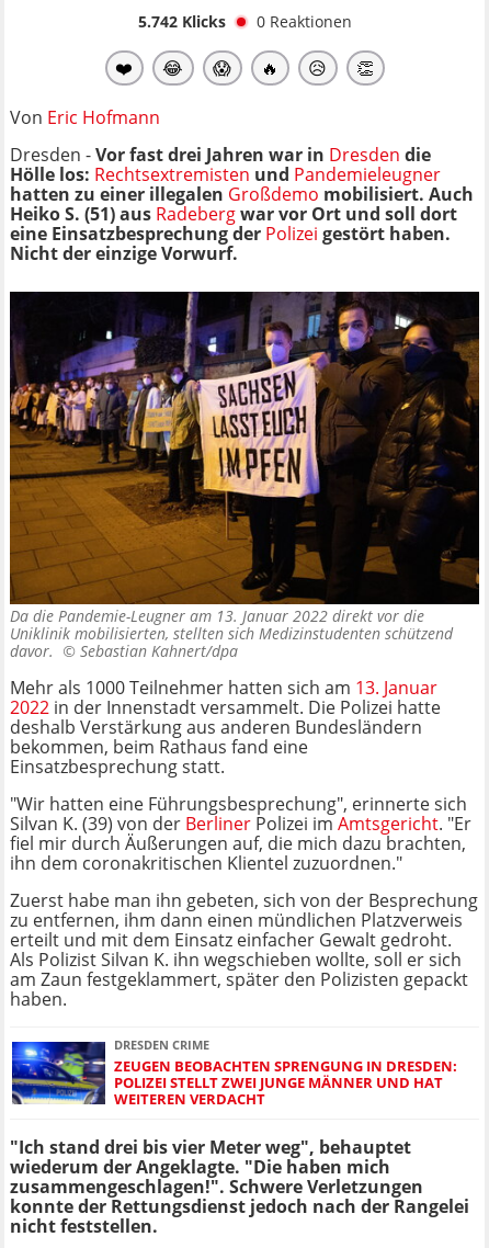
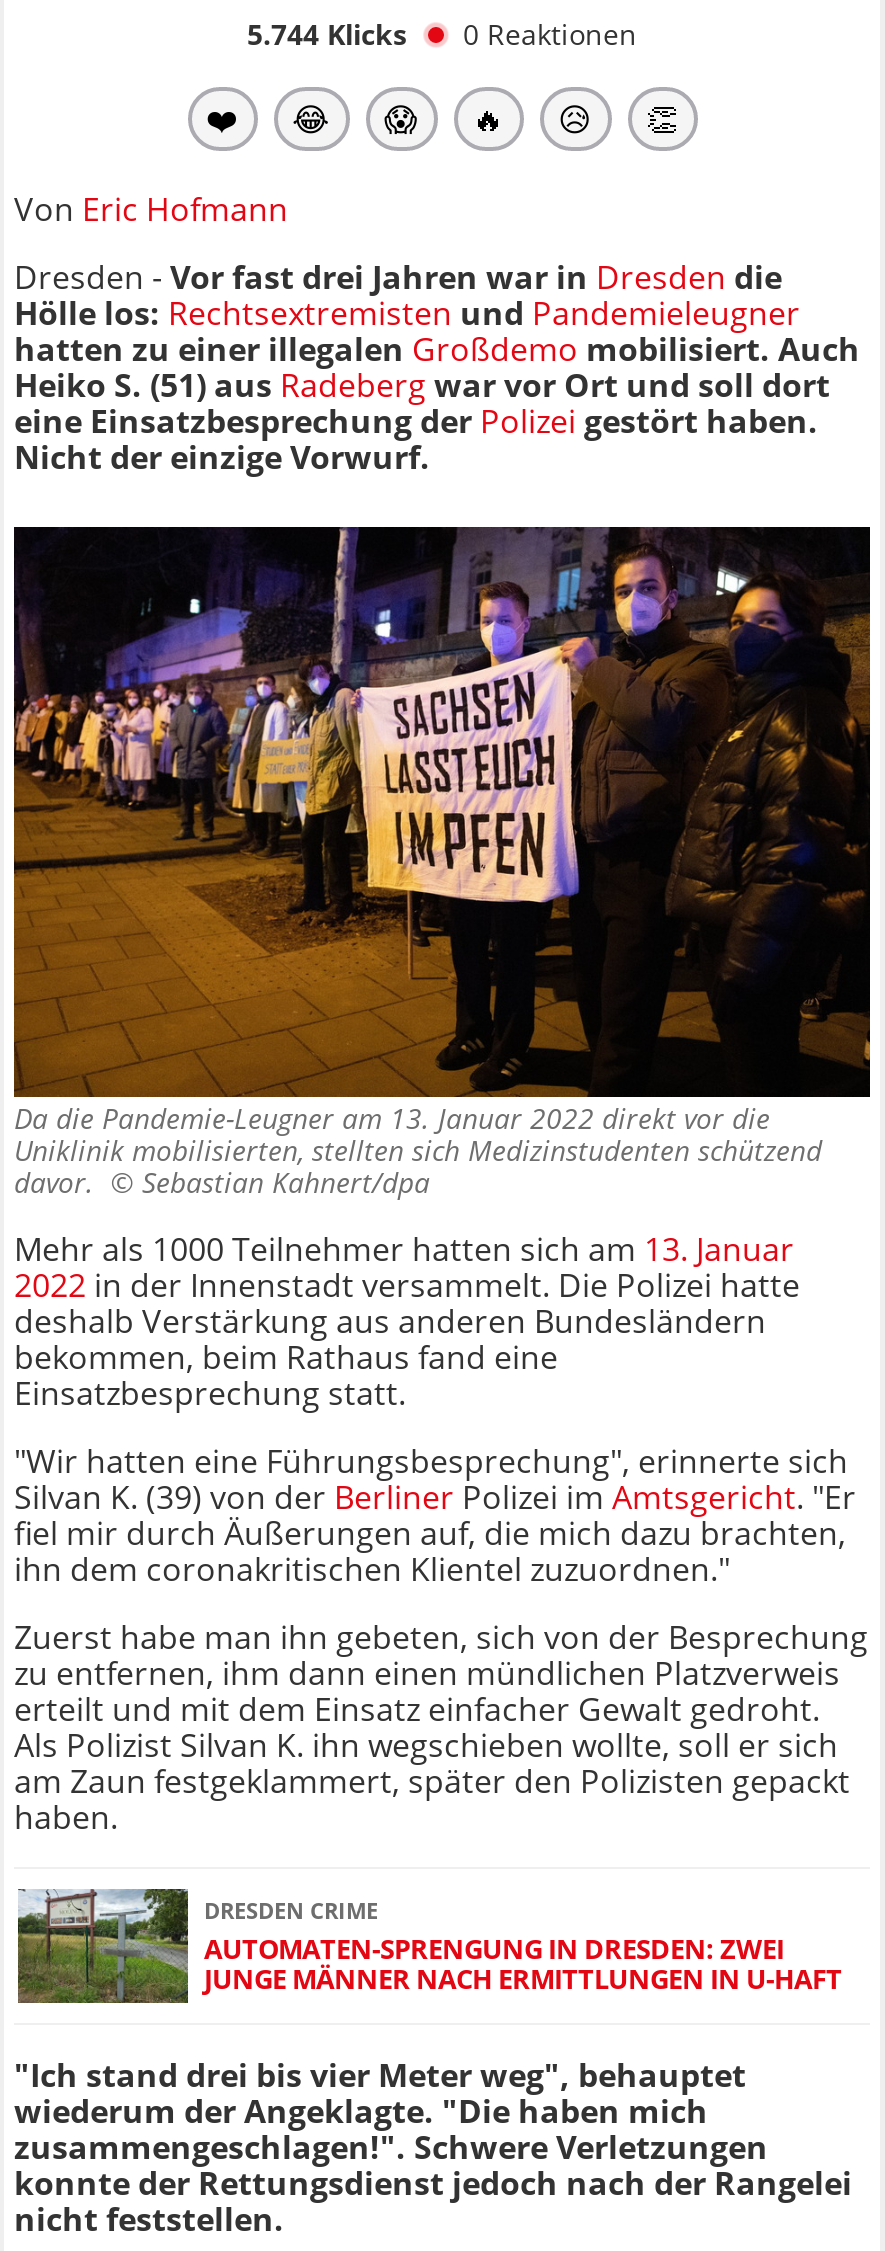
[138,11,351,32] 5.742 Klicks 0 Reaktionen -> [247,15,637,53] 5.744 Klicks 0 Reaktionen
[11,1039,457,1109] [image] | ZEUGEN BEOBACHTEN SPRENGUNG IN DRESDEN: | POLIZEI STELLT ZWEI JUNGE MÄNNER UND HAT | WEITEREN VERDACHT -> [16,1887,842,2005] [image] | AUTOMATEN-SPRENGUNG IN DRESDEN: ZWEI | JUNGE MÄNNER NACH ERMITTLUNGEN IN U-HAFT

